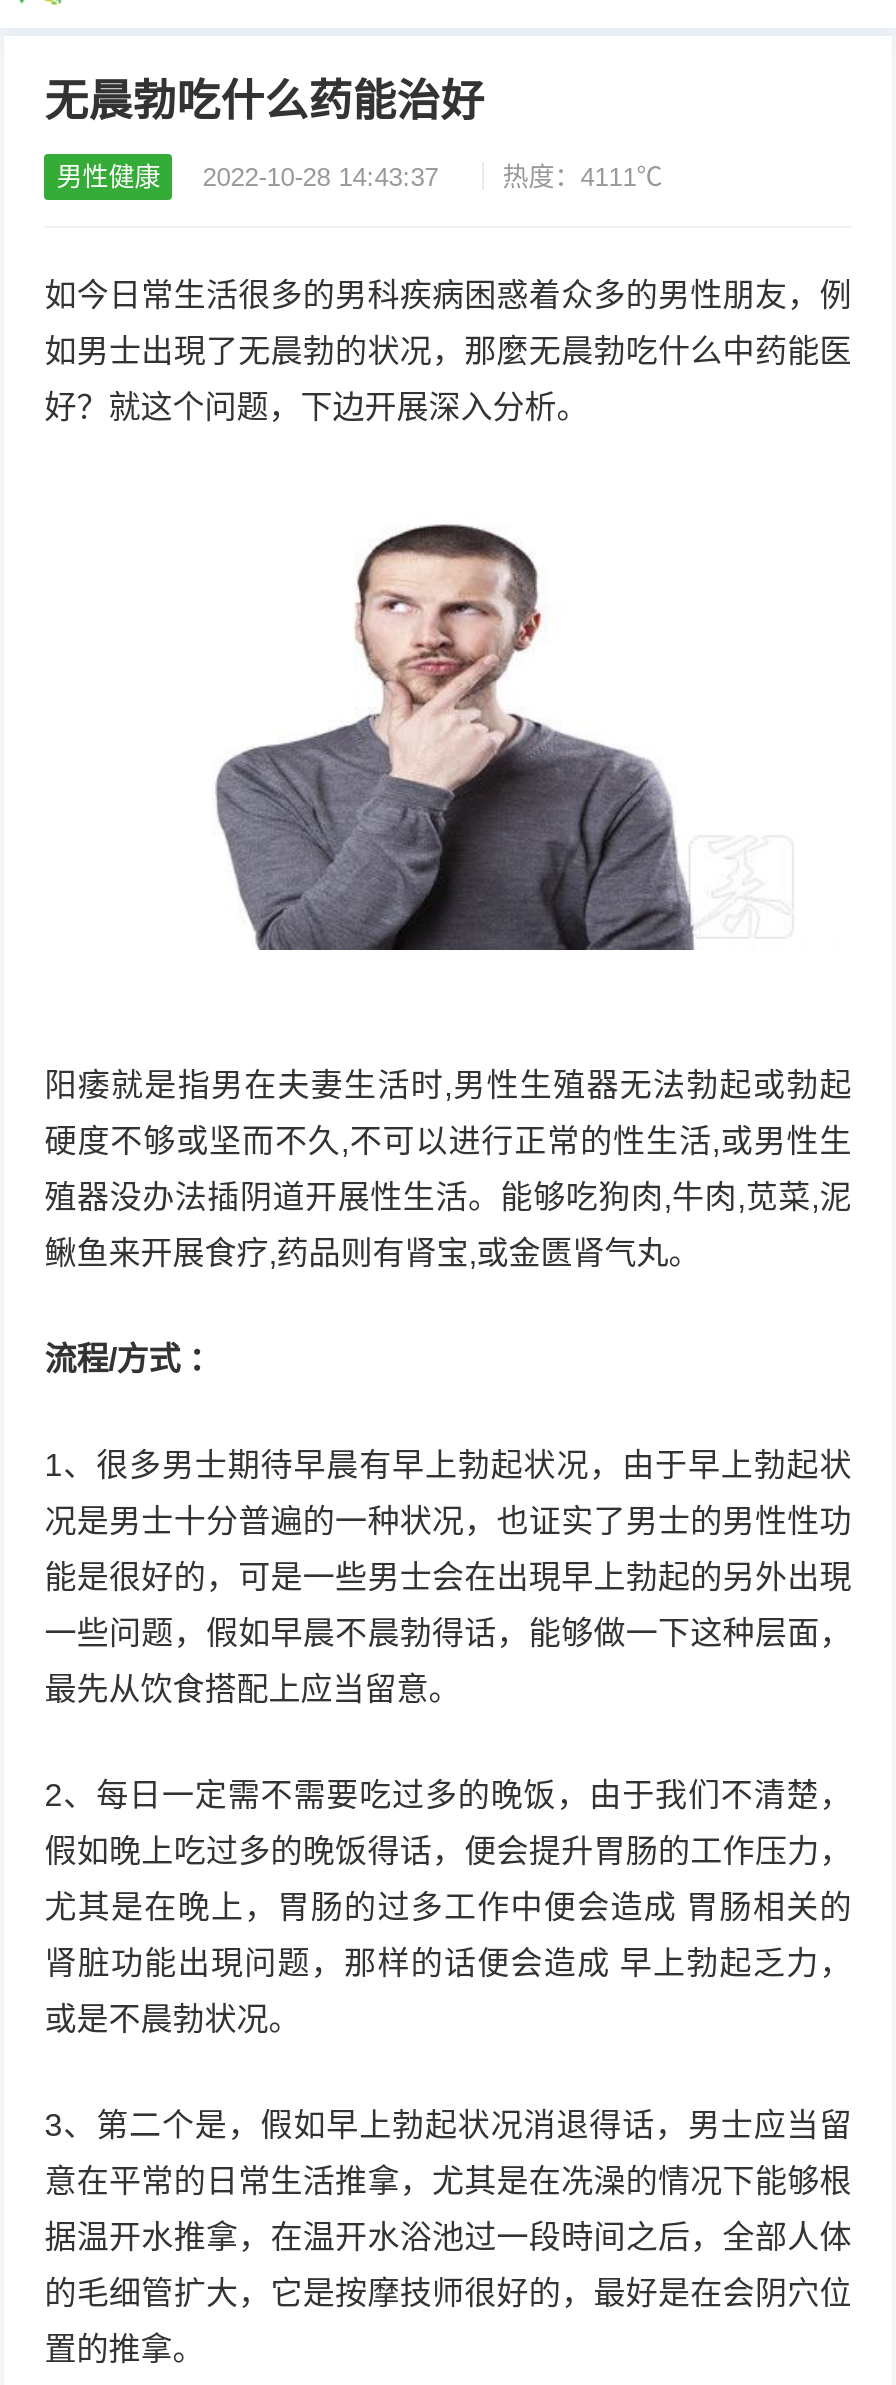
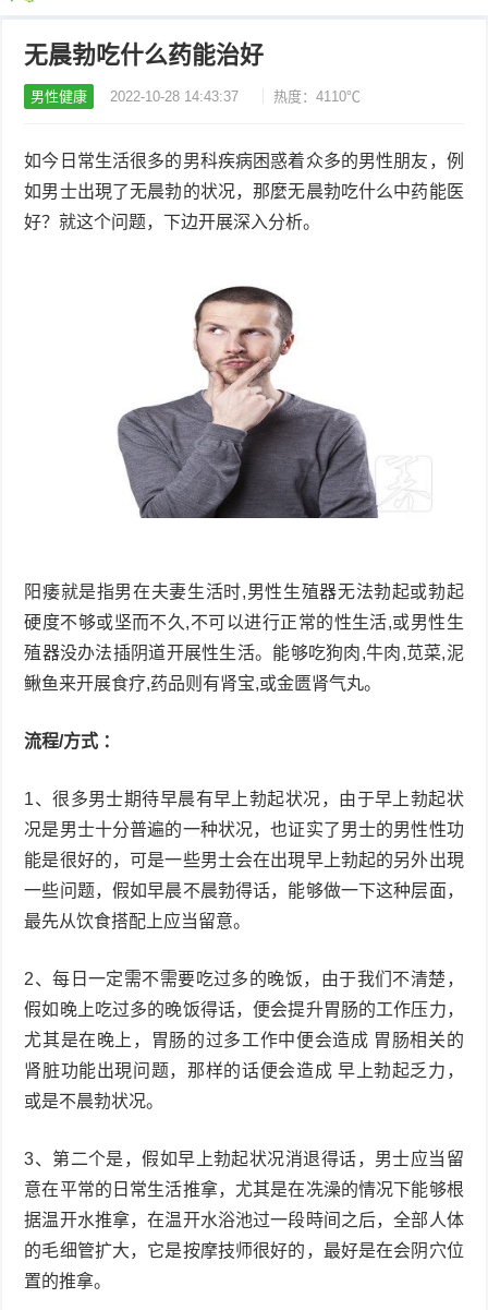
[502,162,662,192] 热度：4111℃ -> [274,88,361,105] 热度：4110℃

